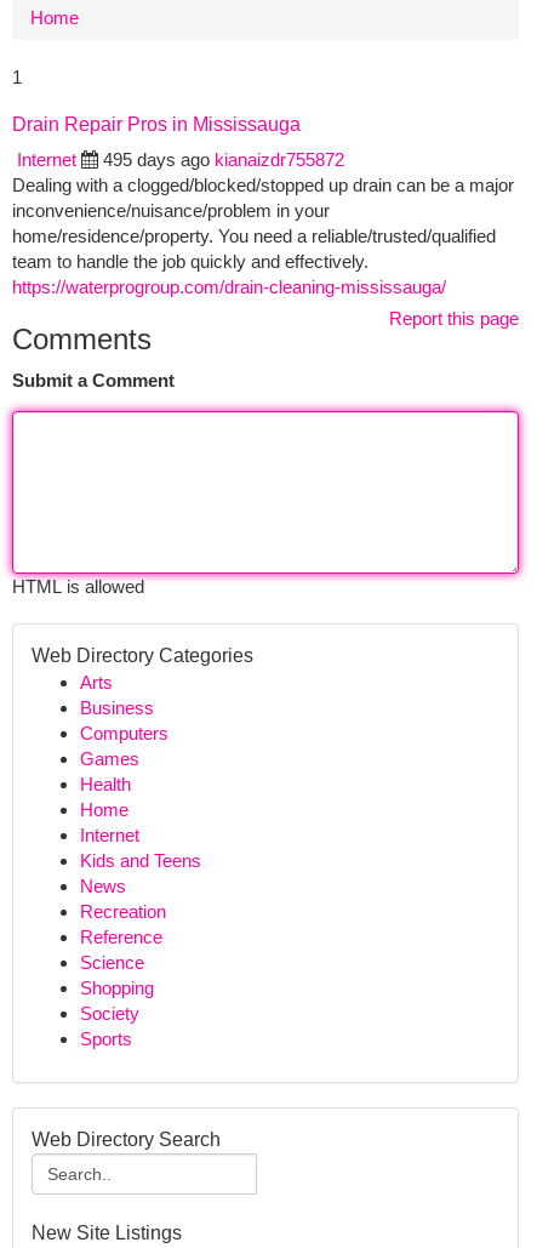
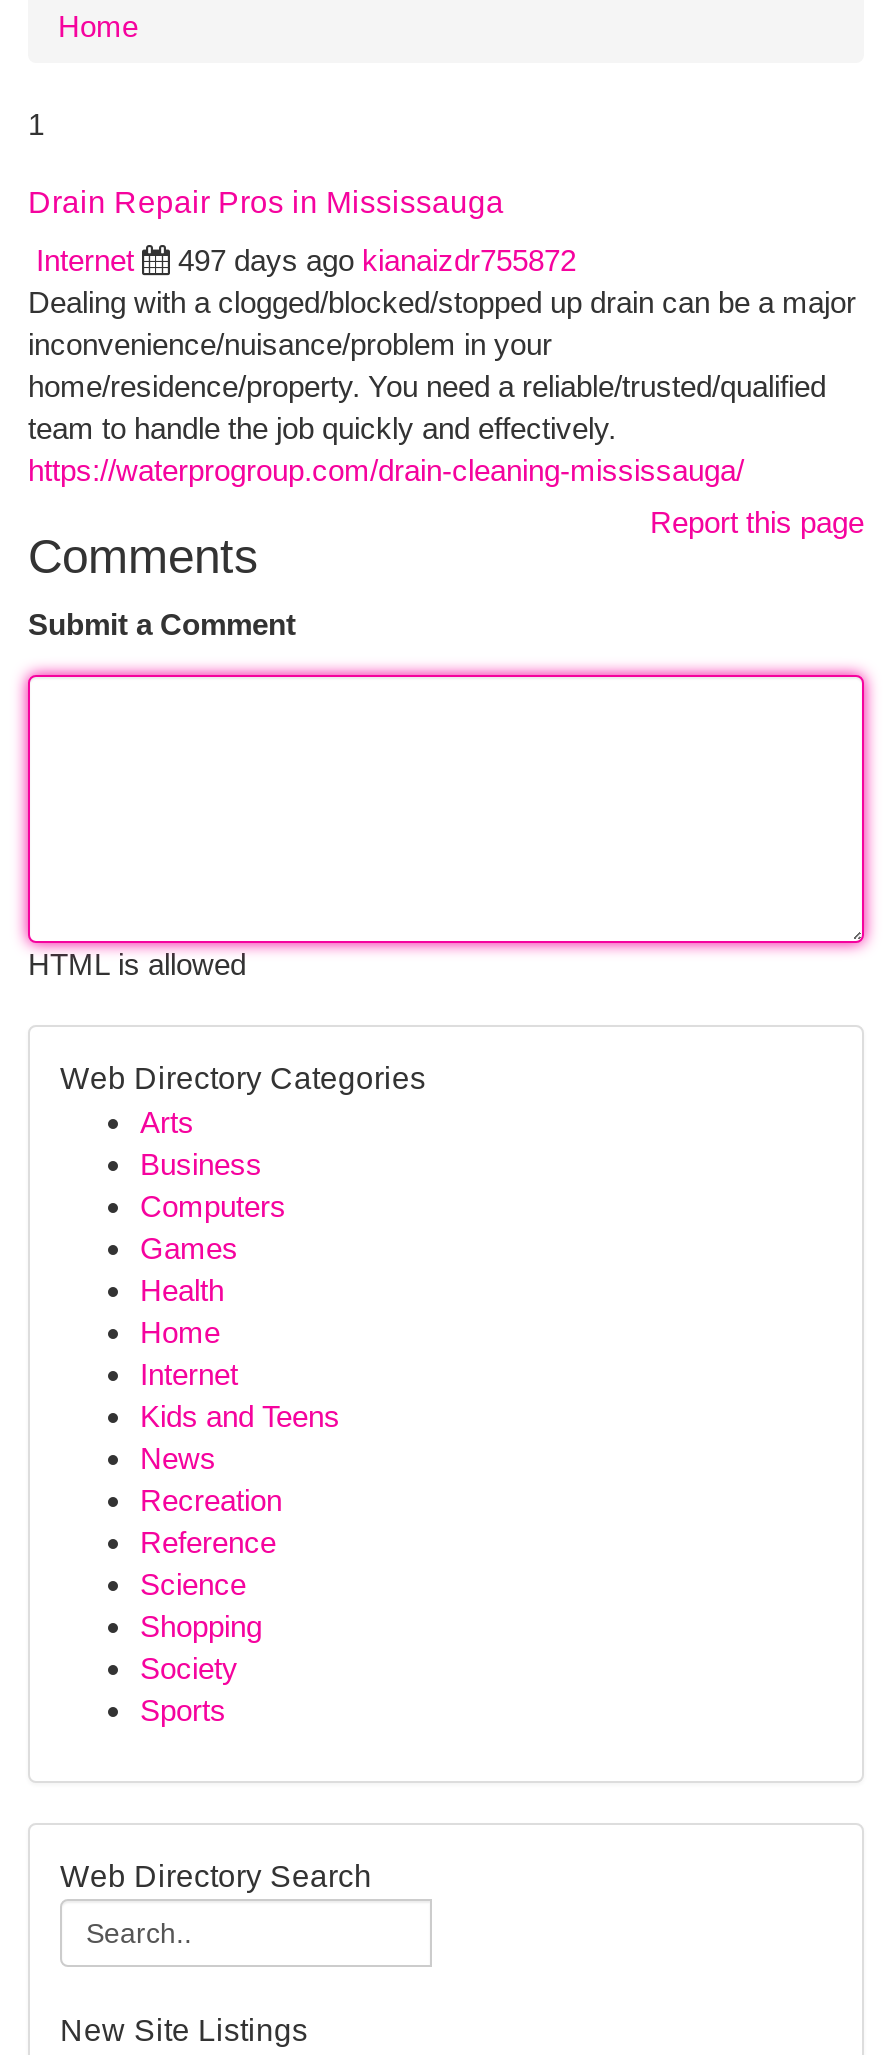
[103,149,344,170] 495 days ago kianaizdr755872 -> [178,243,576,277] 497 days ago kianaizdr755872

